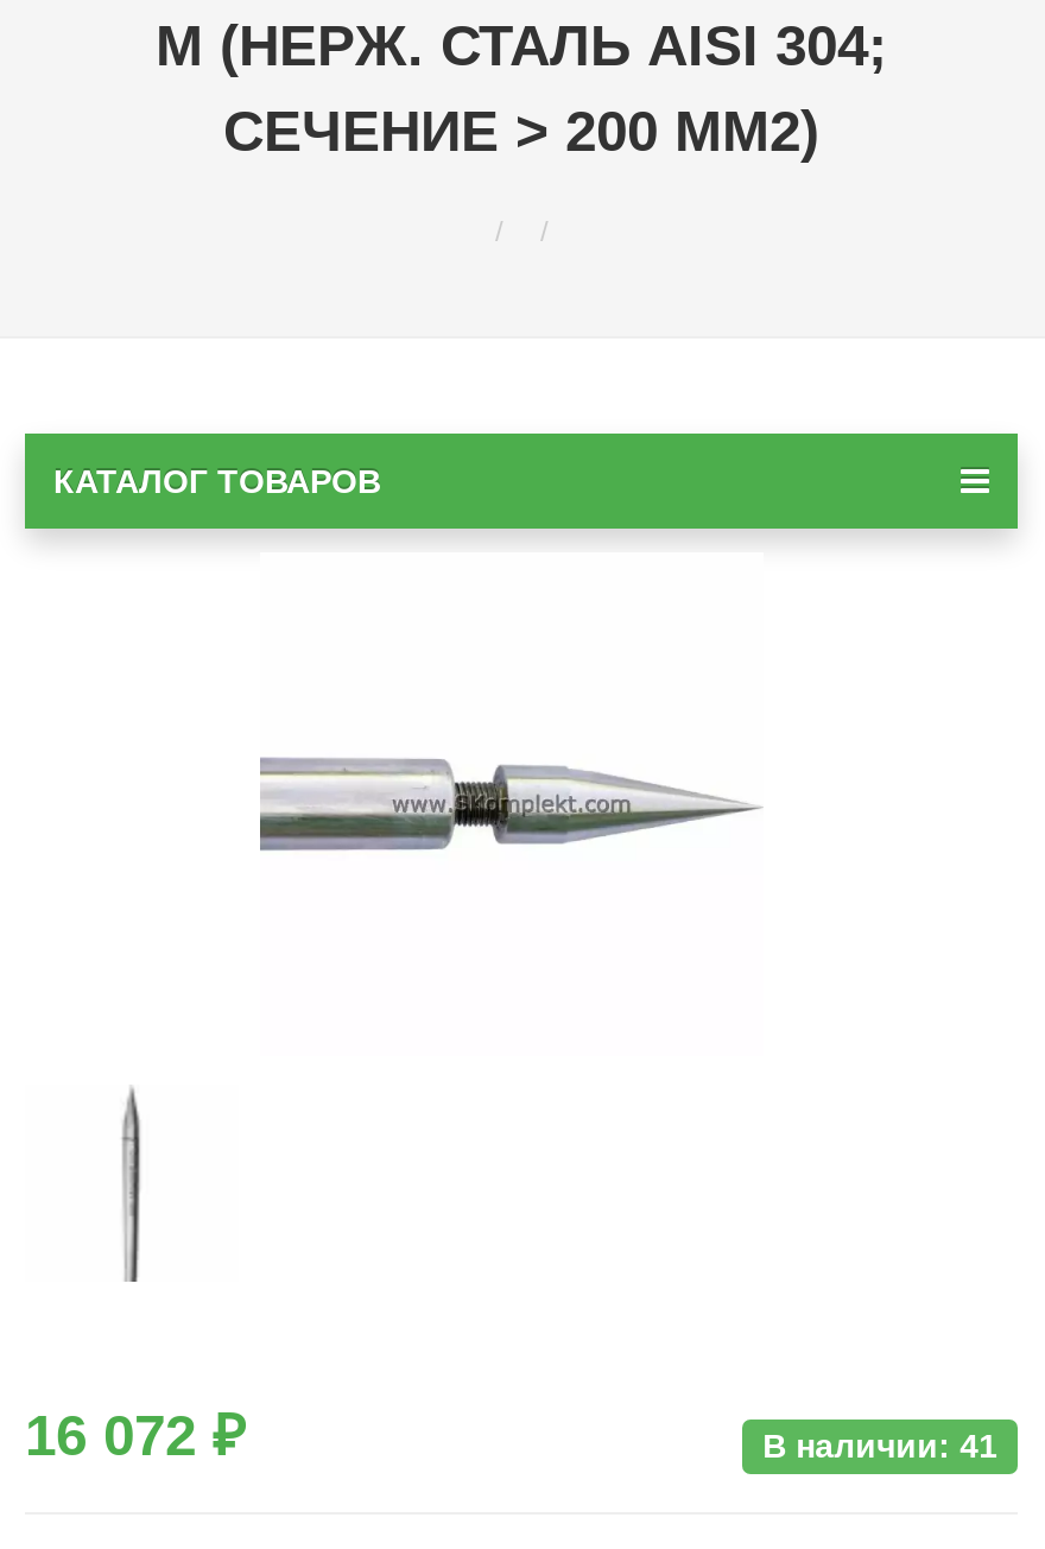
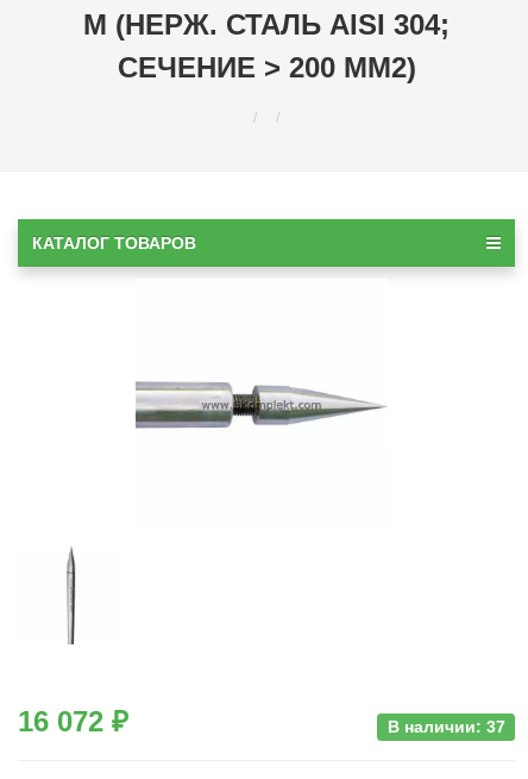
[763,1427,998,1465] В наличии: 41 -> [387,717,505,736] В наличии: 37

